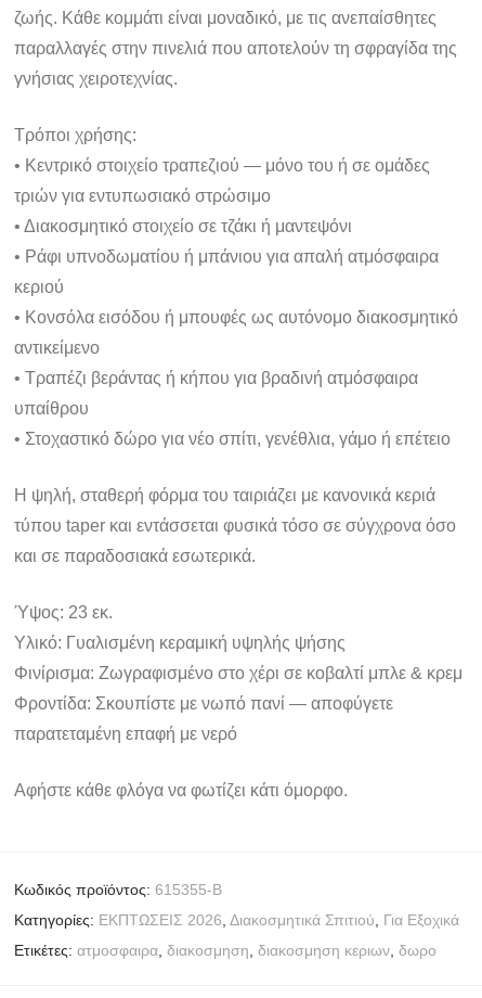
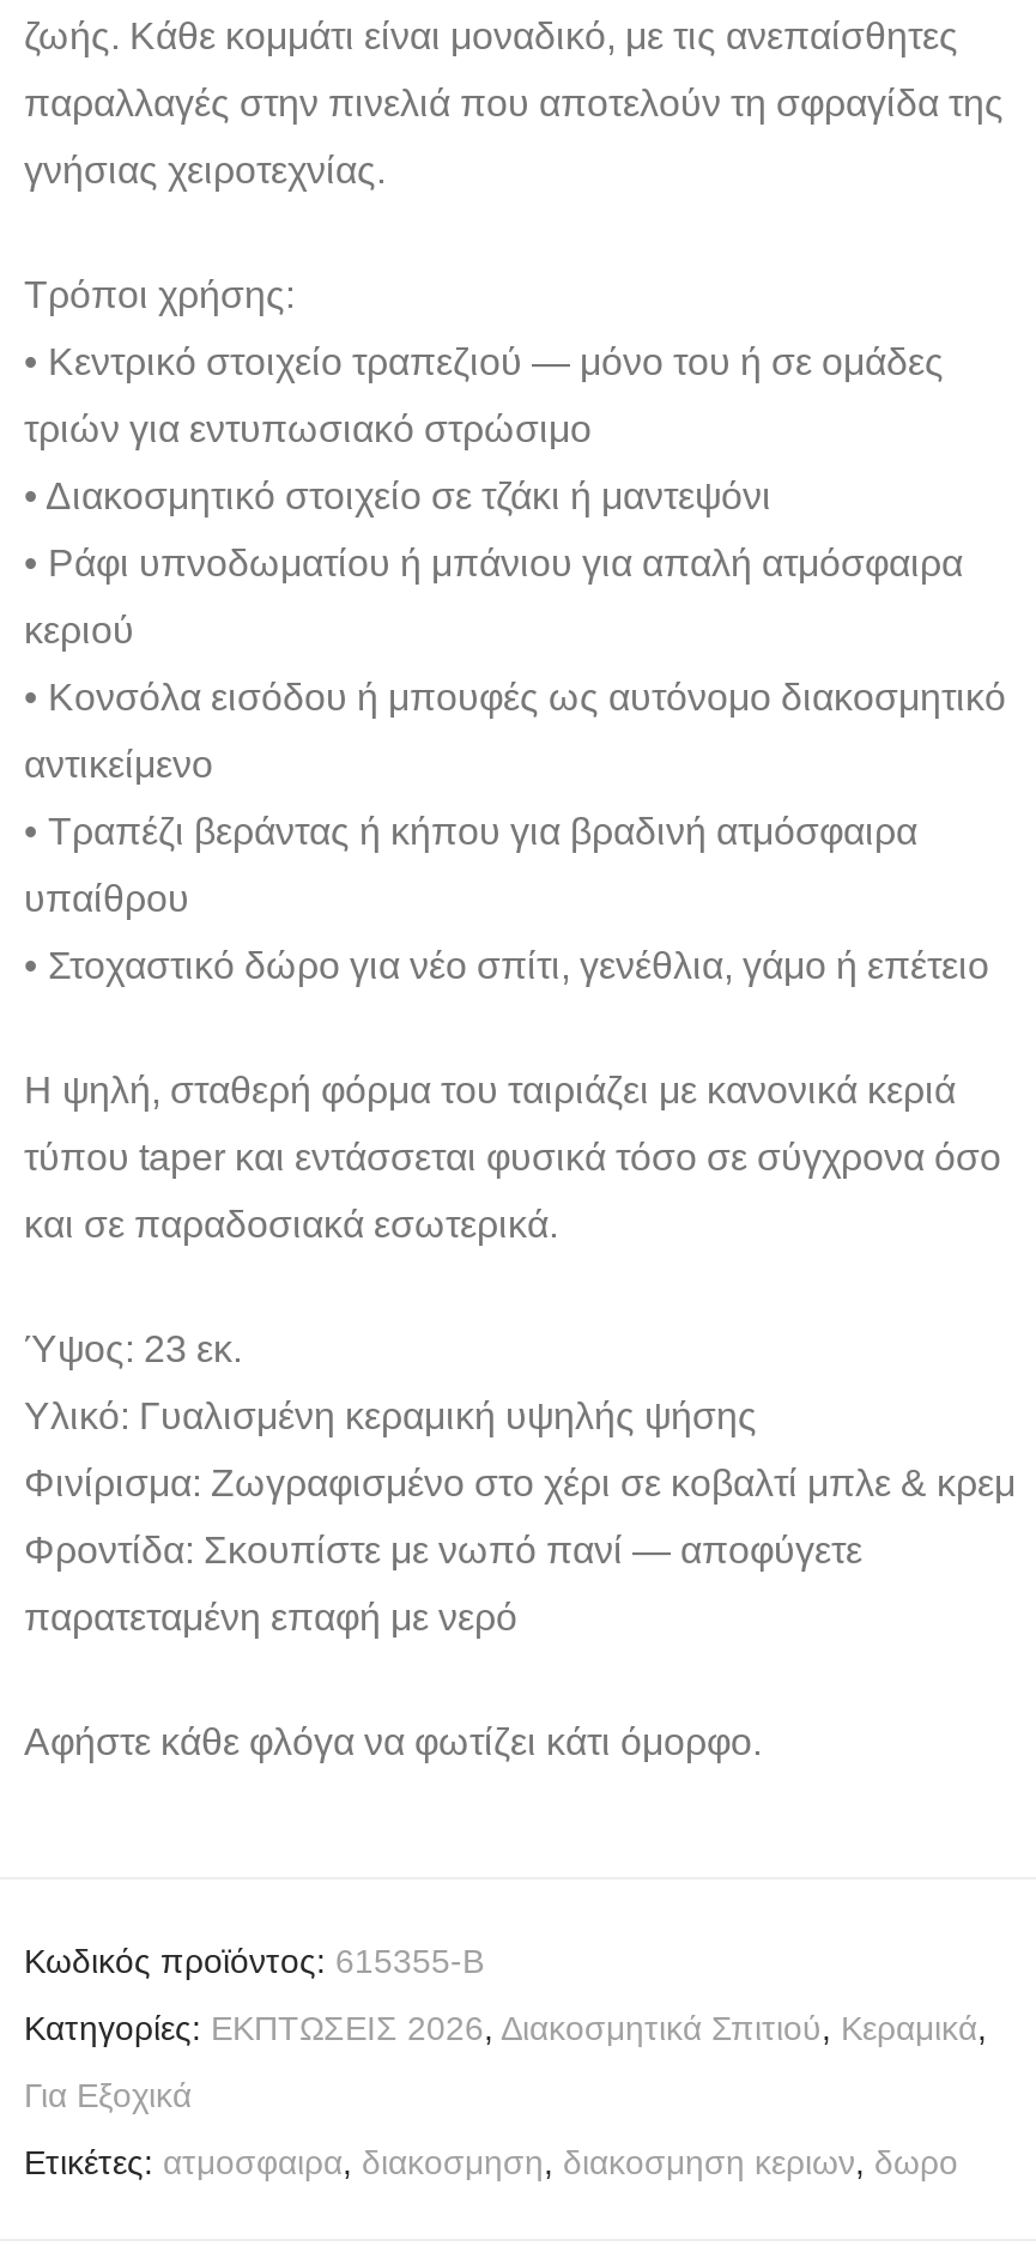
[14,911,459,928] Κατηγορίες: ΕΚΠΤΩΣΕΙΣ 2026, Διακοσμητικά Σπιτιού, Για Εξοχικά -> [24,2009,987,2114] Κατηγορίες: ΕΚΠΤΩΣΕΙΣ 2026, Διακοσμητικά Σπιτιού, Κεραμικά, | Για Εξοχικά

